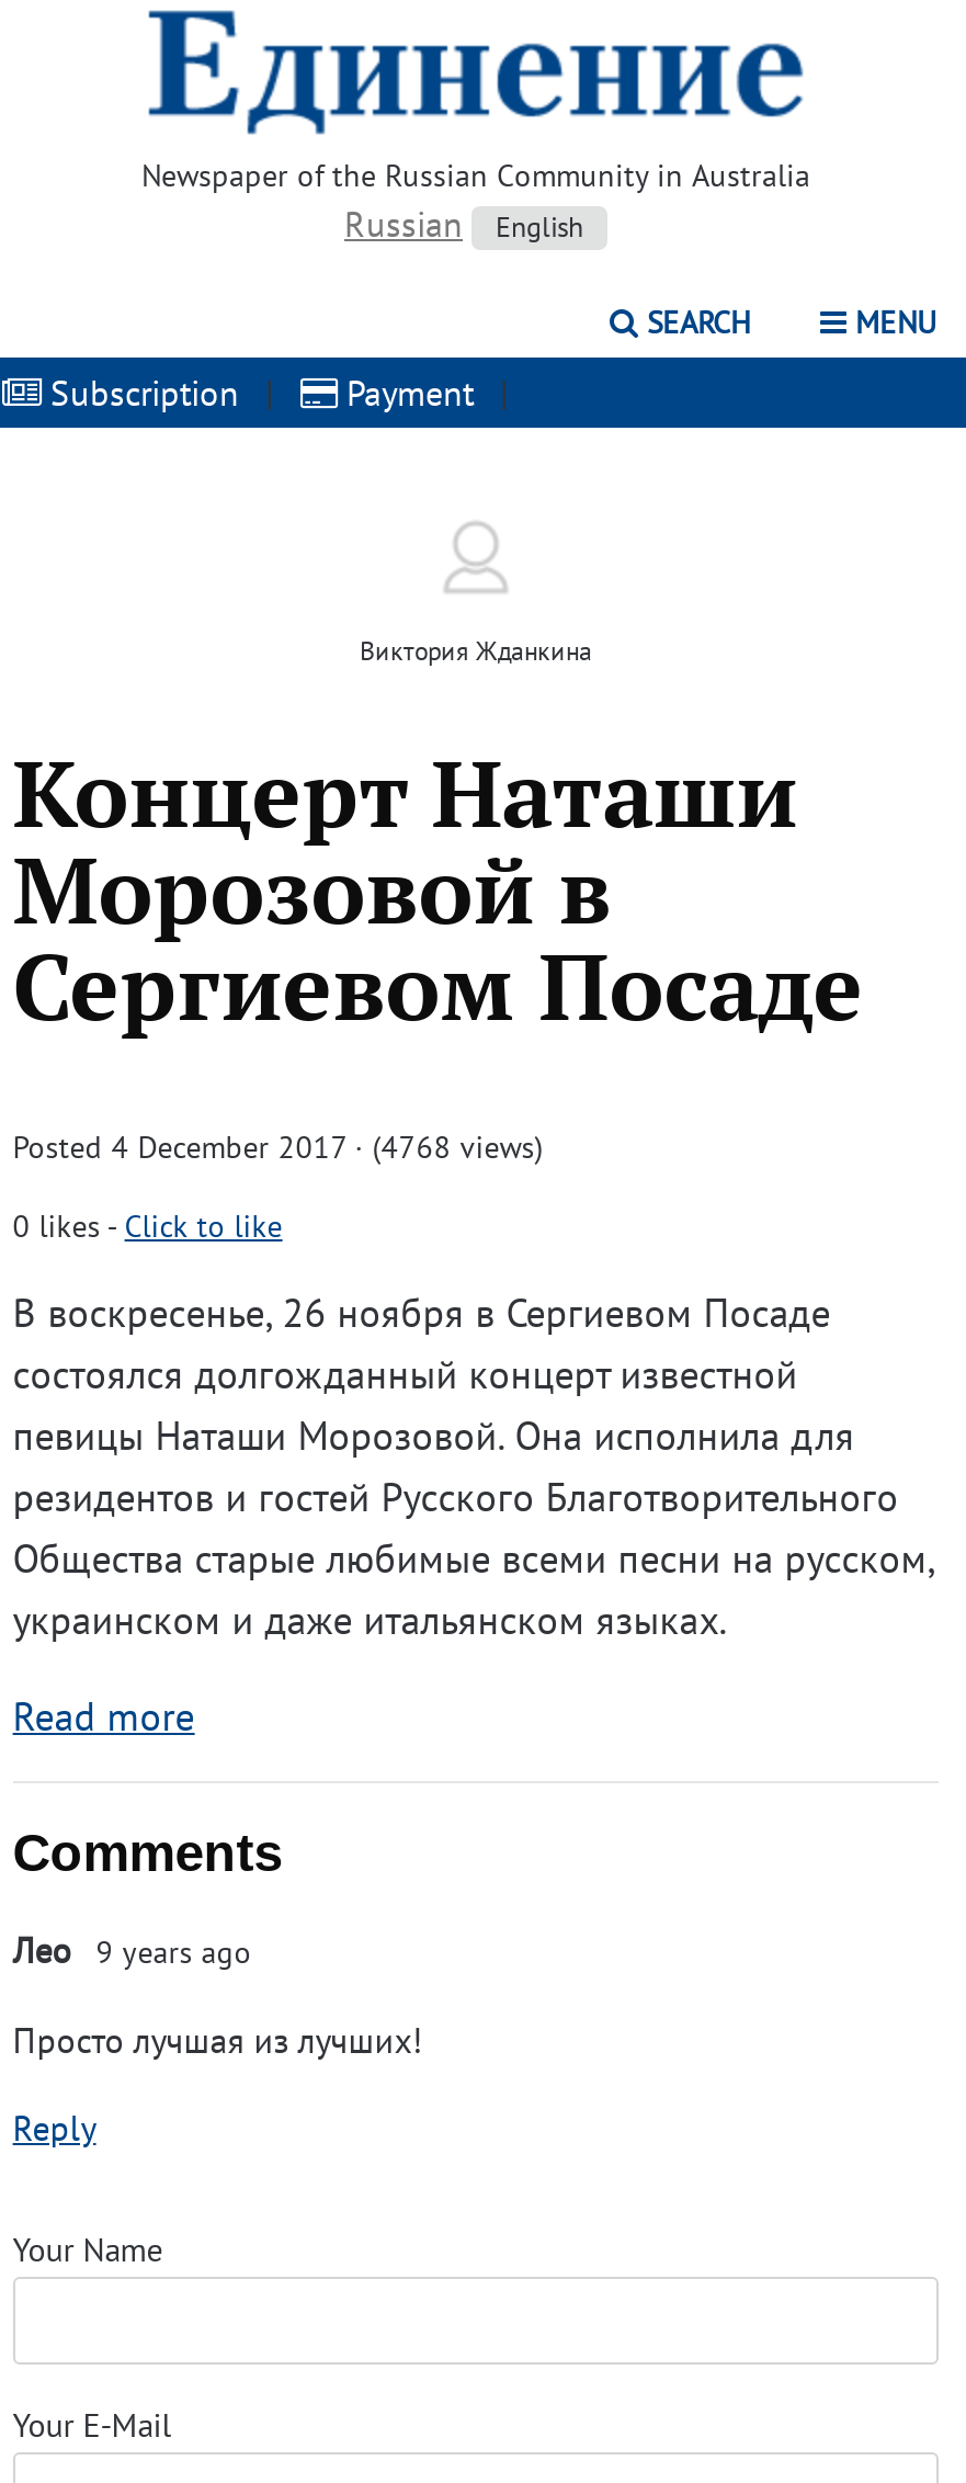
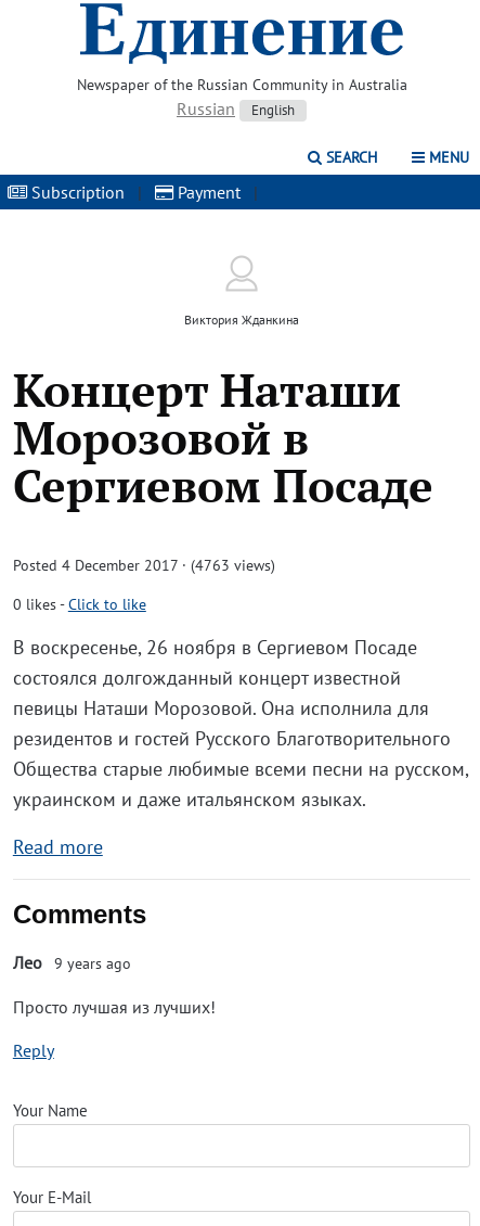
[13,1127,543,1167] Posted 4 December 2017 · (4768 views) -> [13,555,275,575] Posted 4 December 2017 · (4763 views)

